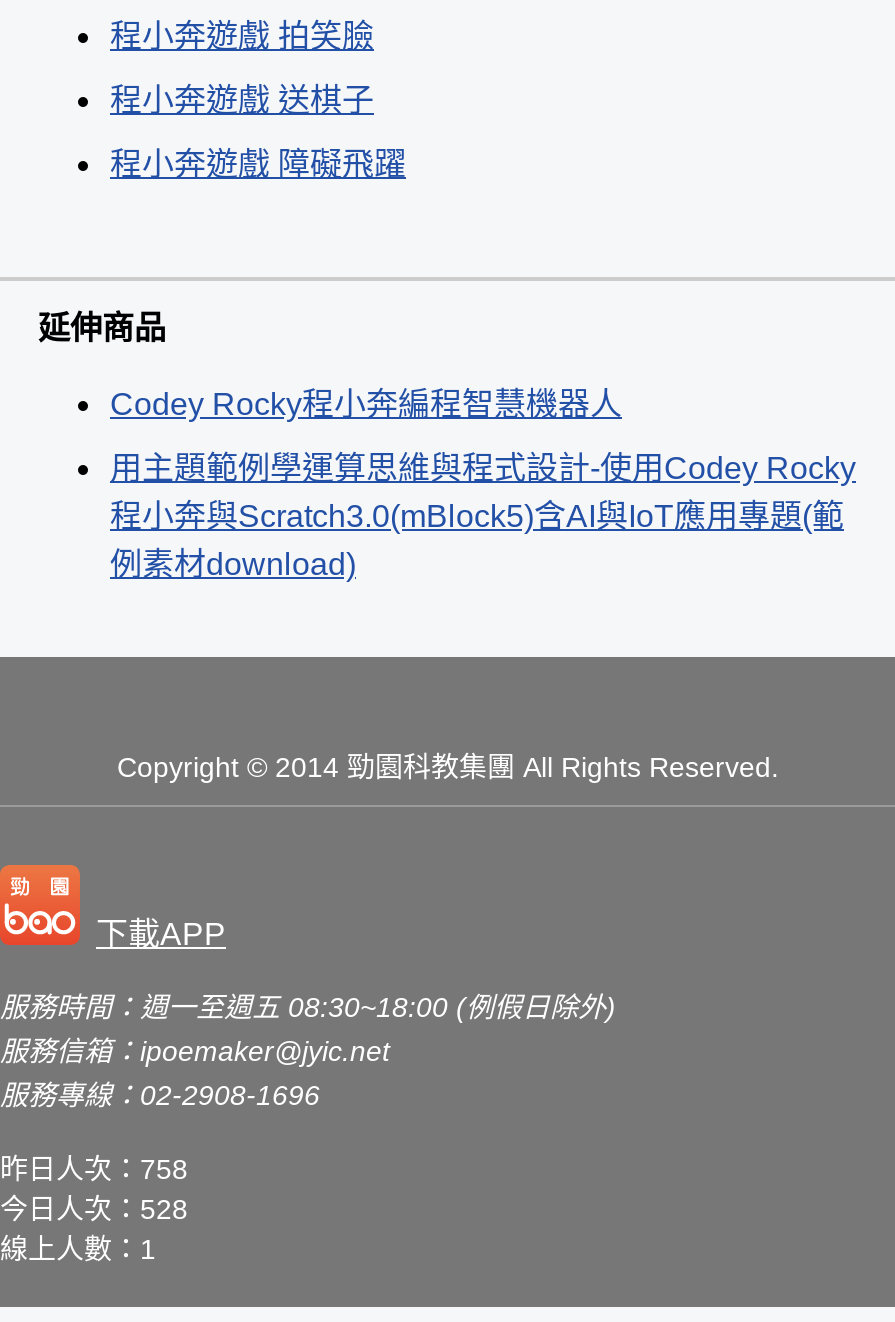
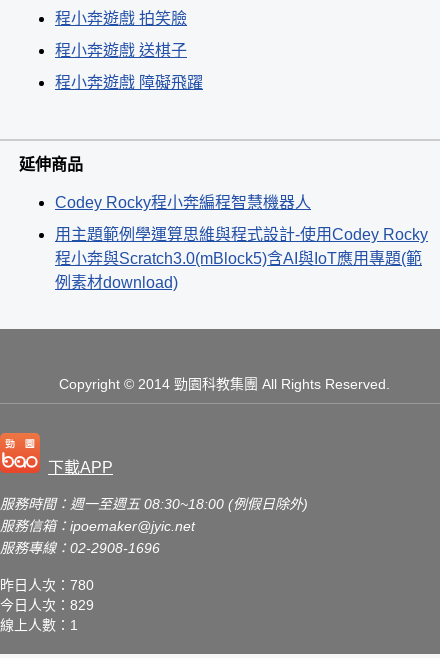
[0,1153,188,1185] 昨日人次：758 -> [0,577,94,593] 昨日人次：780
[0,1193,188,1225] 今日人次：528 -> [0,597,94,613] 今日人次：829

